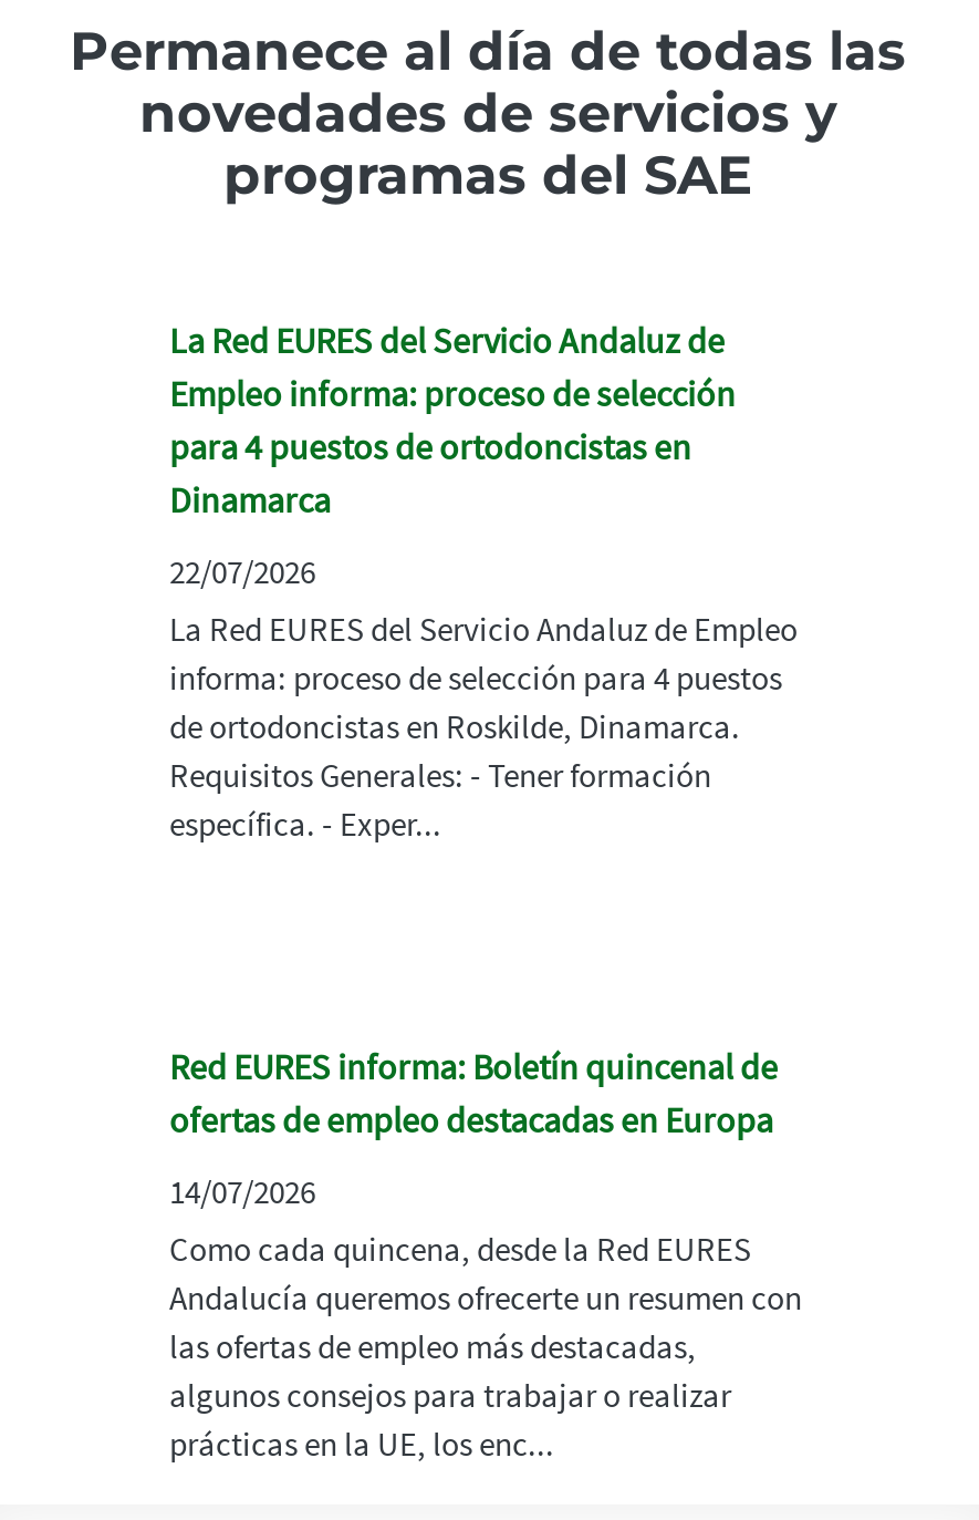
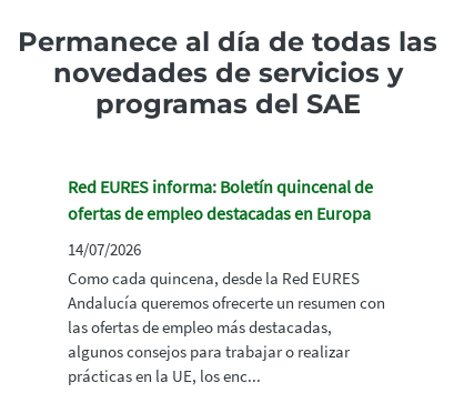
[169,318,798,845] La Red EURES del Servicio Andaluz de | Empleo informa: proceso de selección | para 4 puestos de ortodoncistas en | Dinamarca | 22/07/2026 | La Red EURES del Servicio Andaluz de Empleo | informa: proceso de selección para 4 puestos | de ortodoncistas en Roskilde, Dinamarca. | Requisitos Generales: - Tener formación | específica. - Exper... -> none

